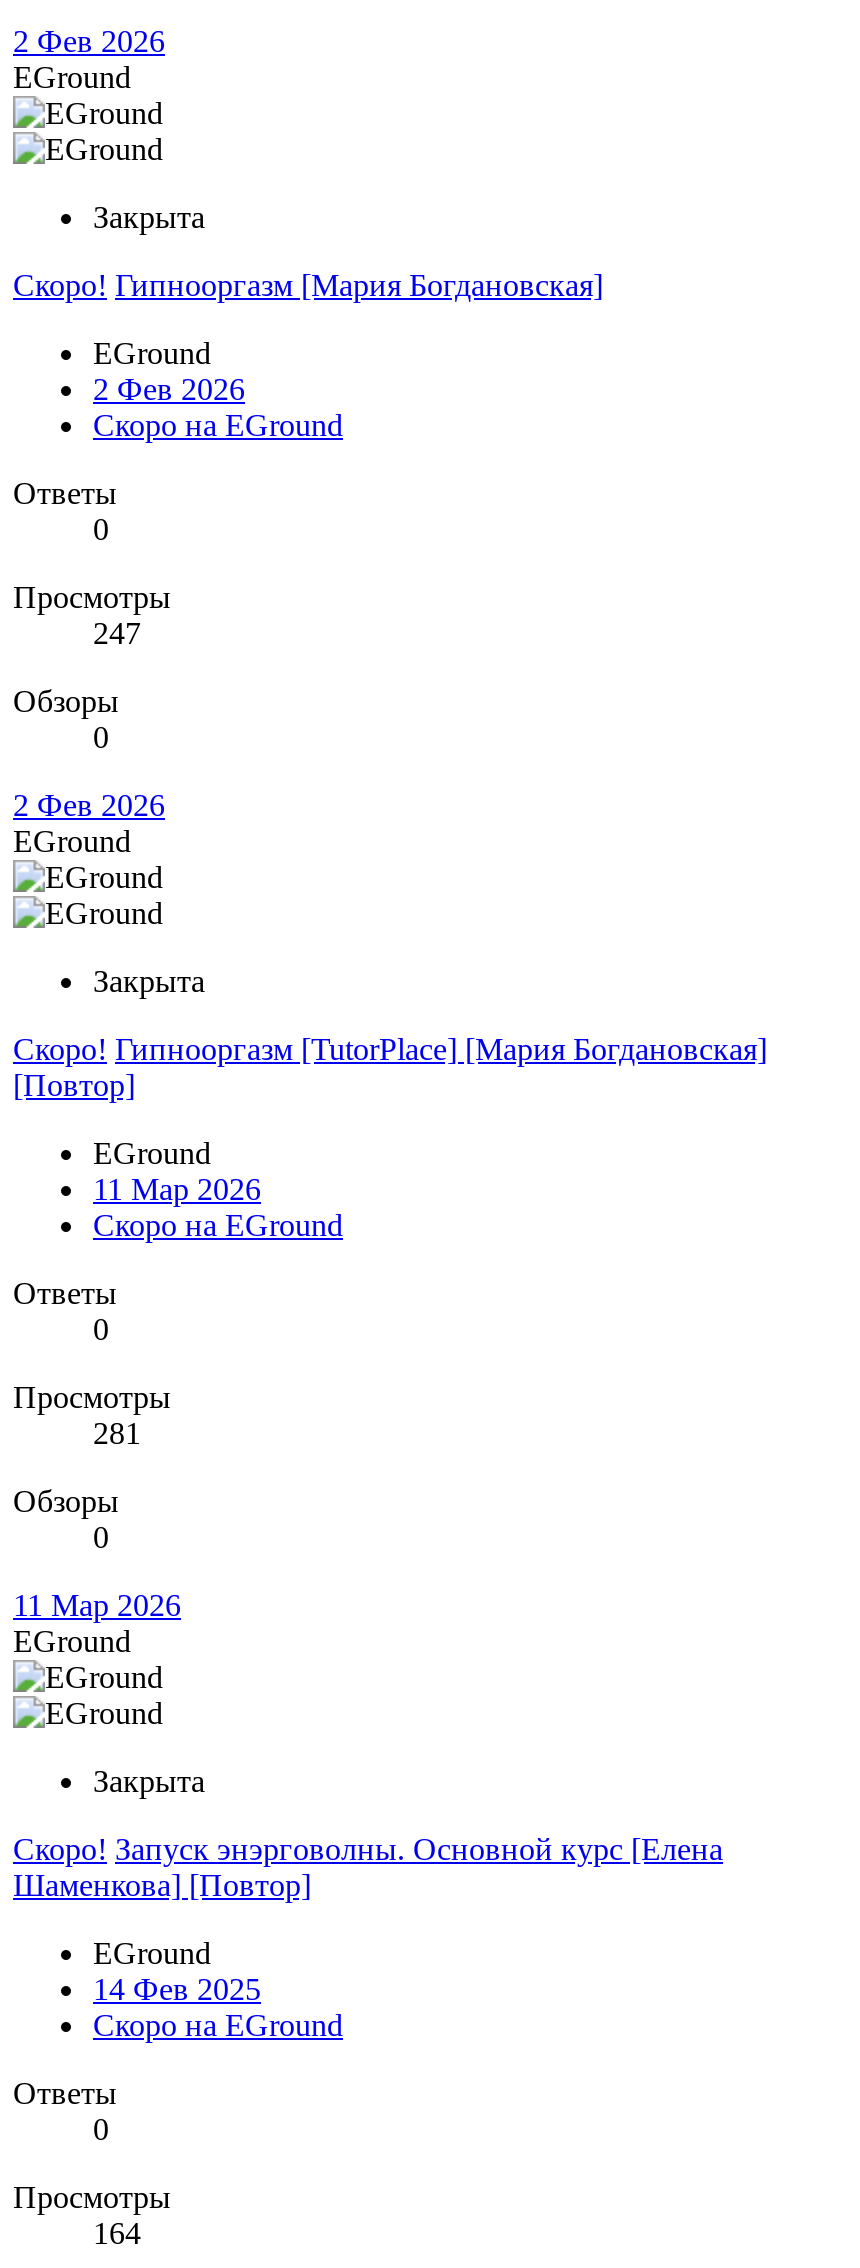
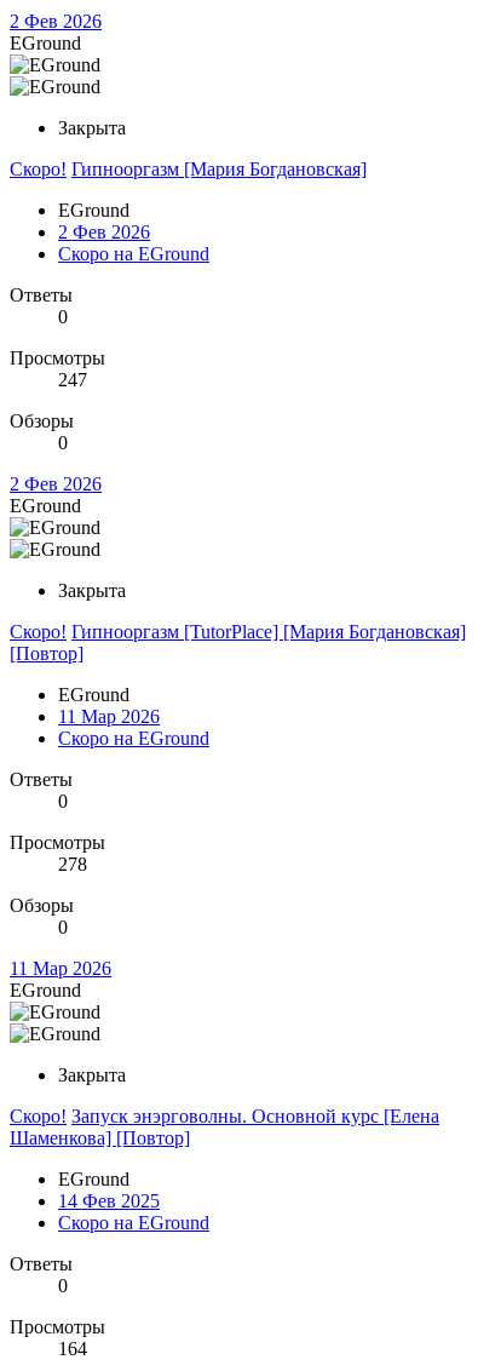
[93,1416,141,1450] 281 -> [58,854,87,875] 278

